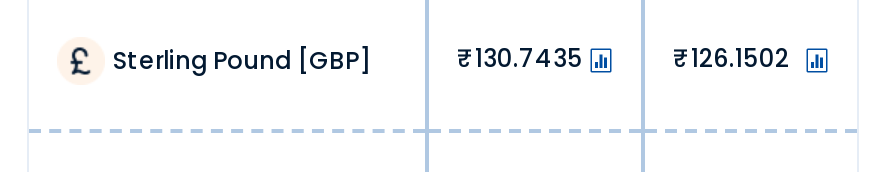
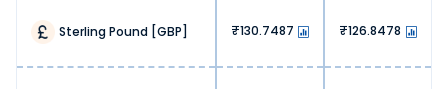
[475,41,583,75] 130.7435 -> [240,22,294,39] 130.7487
[691,41,789,75] 126.1502 -> [348,22,401,39] 126.8478

